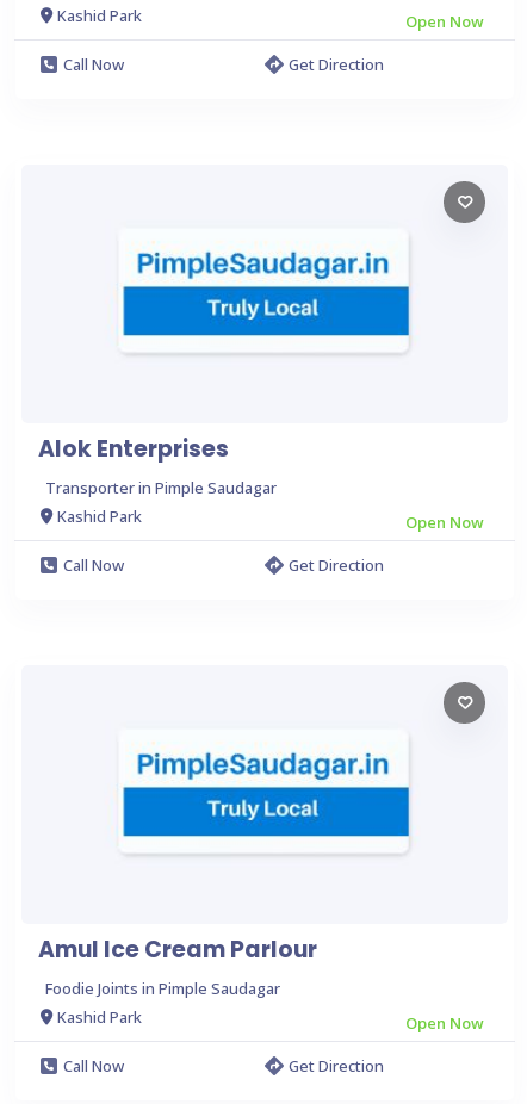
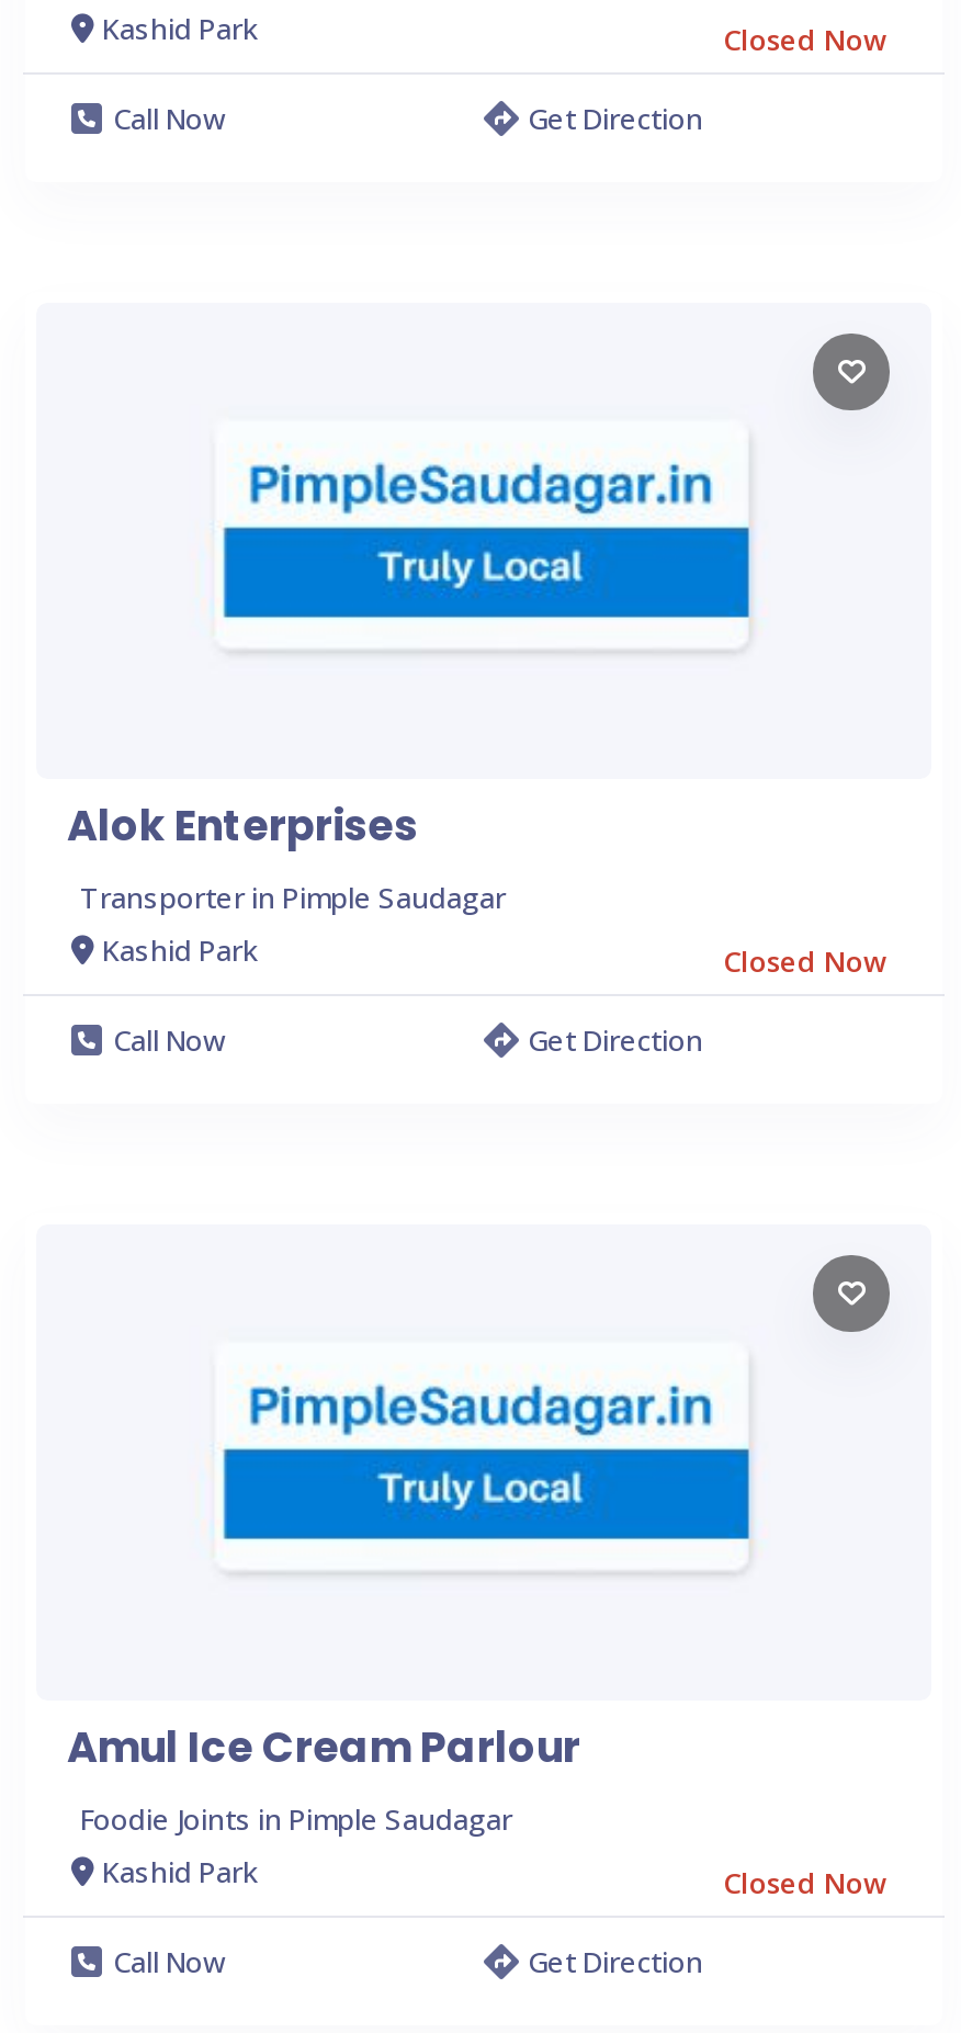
[405,10,484,32] Open Now -> [723,19,887,58] Closed Now
[405,511,484,532] Open Now -> [723,940,887,980] Closed Now
[405,1012,484,1033] Open Now -> [723,1862,887,1901] Closed Now

